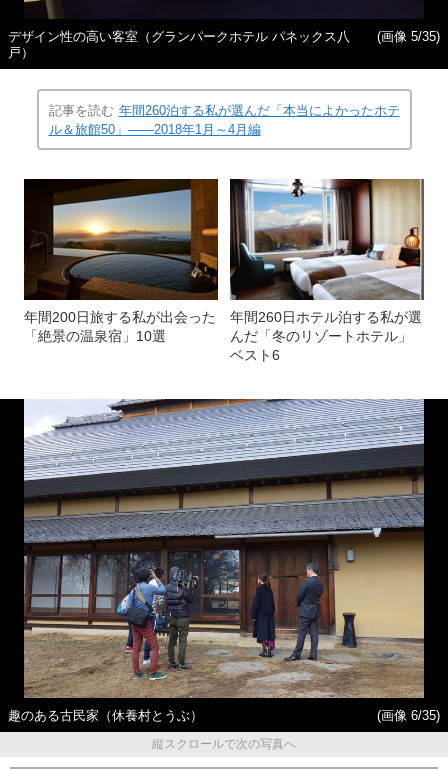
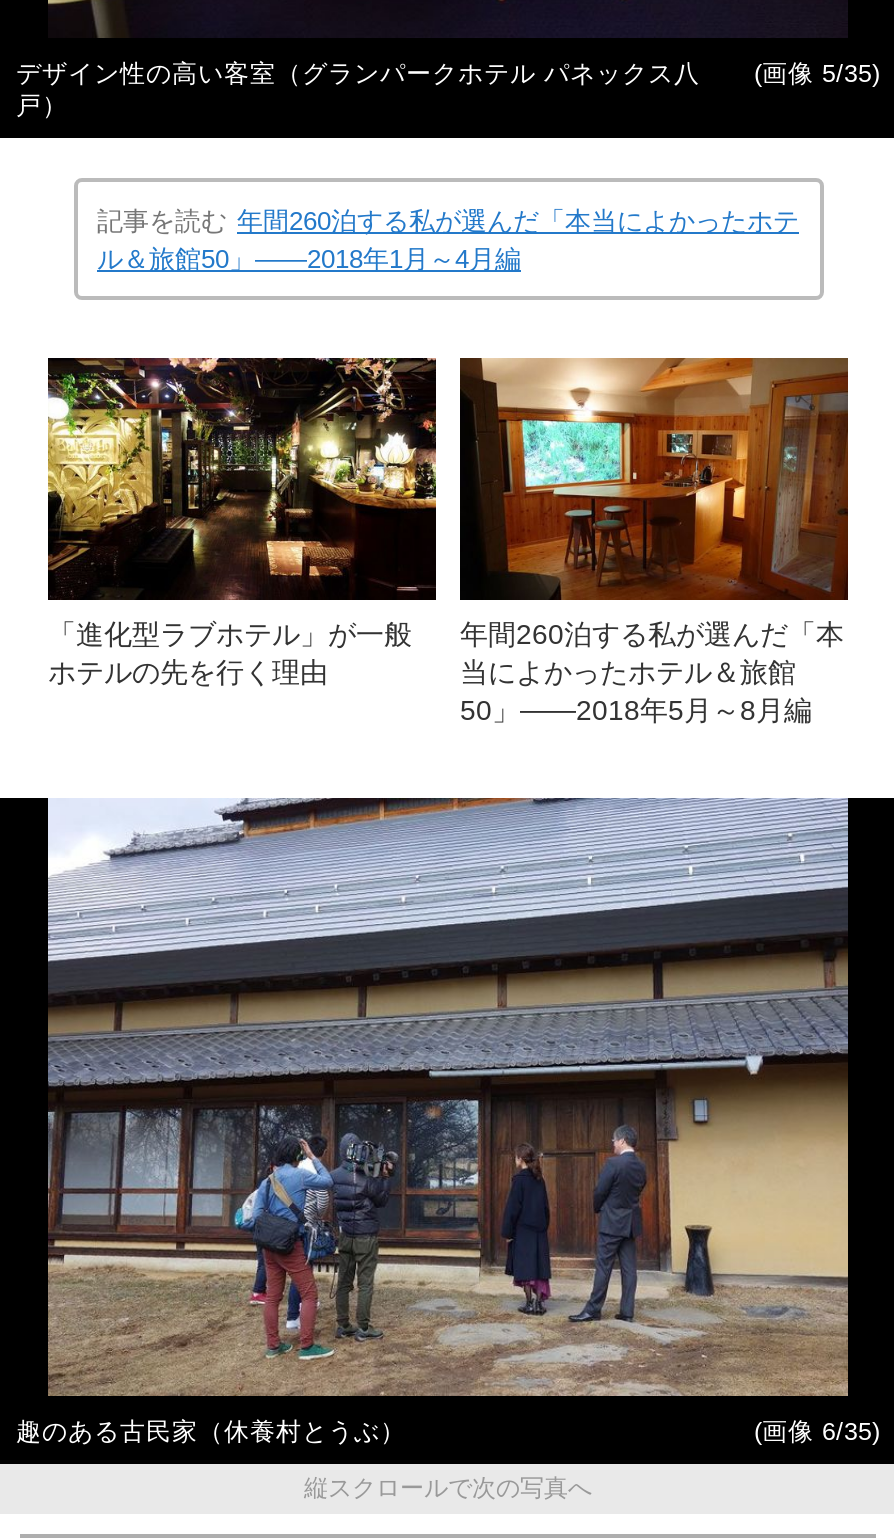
[23,178,218,344] [image] | 年間200日旅する私が出会った | 「絶景の温泉宿」10選 -> [46,356,438,688] [image] | 「進化型ラブホテル」が一般 | ホテルの先を行く理由
[229,178,424,363] [image] | 年間260日ホテル泊する私が選 | んだ「冬のリゾートホテル」 | ベスト6 -> [458,356,848,726] [image] | 年間260泊する私が選んだ「本 | 当によかったホテル＆旅館 | 50」――2018年5月～8月編

